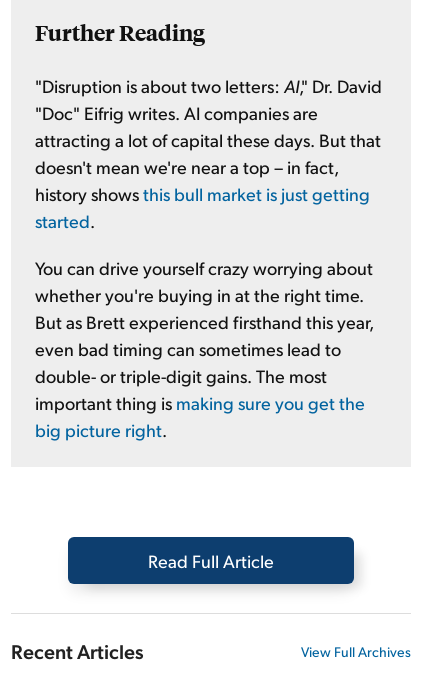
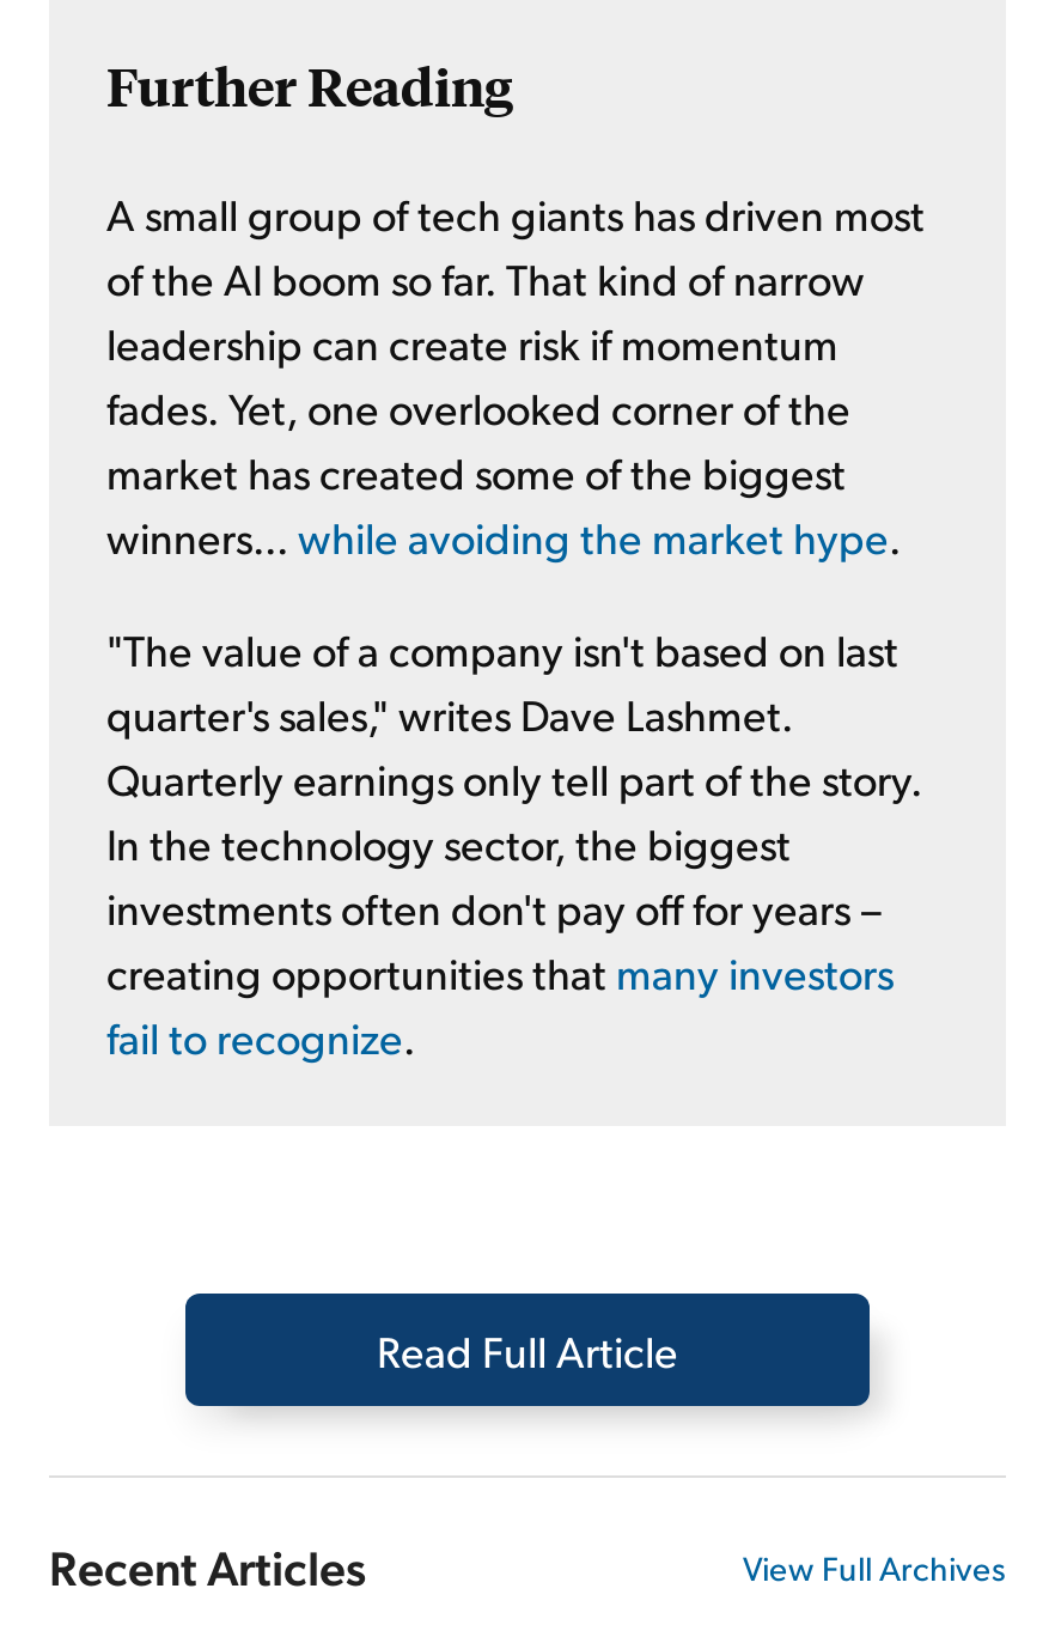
[35,74,382,232] "Disruption is about two letters: AI," Dr. David | "Doc" Eifrig writes. AI companies are | attracting a lot of capital these days. But that | doesn't mean we're near a top – in fact, | history shows this bull market is just getting | started. -> [106,187,925,565] A small group of tech giants has driven most | of the AI boom so far. That kind of narrow | leadership can create risk if momentum | fades. Yet, one overlooked corner of the | market has created some of the biggest | winners... while avoiding the market hype.
[35,256,374,441] You can drive yourself crazy worrying about | whether you're buying in at the right time. | But as Brett experienced firsthand this year, | even bad timing can sometimes lead to | double- or triple-digit gains. The most | important thing is making sure you get the | big picture right. -> [106,622,922,1065] "The value of a company isn't based on last | quarter's sales," writes Dave Lashmet. | Quarterly earnings only tell part of the story. | In the technology sector, the biggest | investments often don't pay off for years – | creating opportunities that many investors | fail to recognize.

